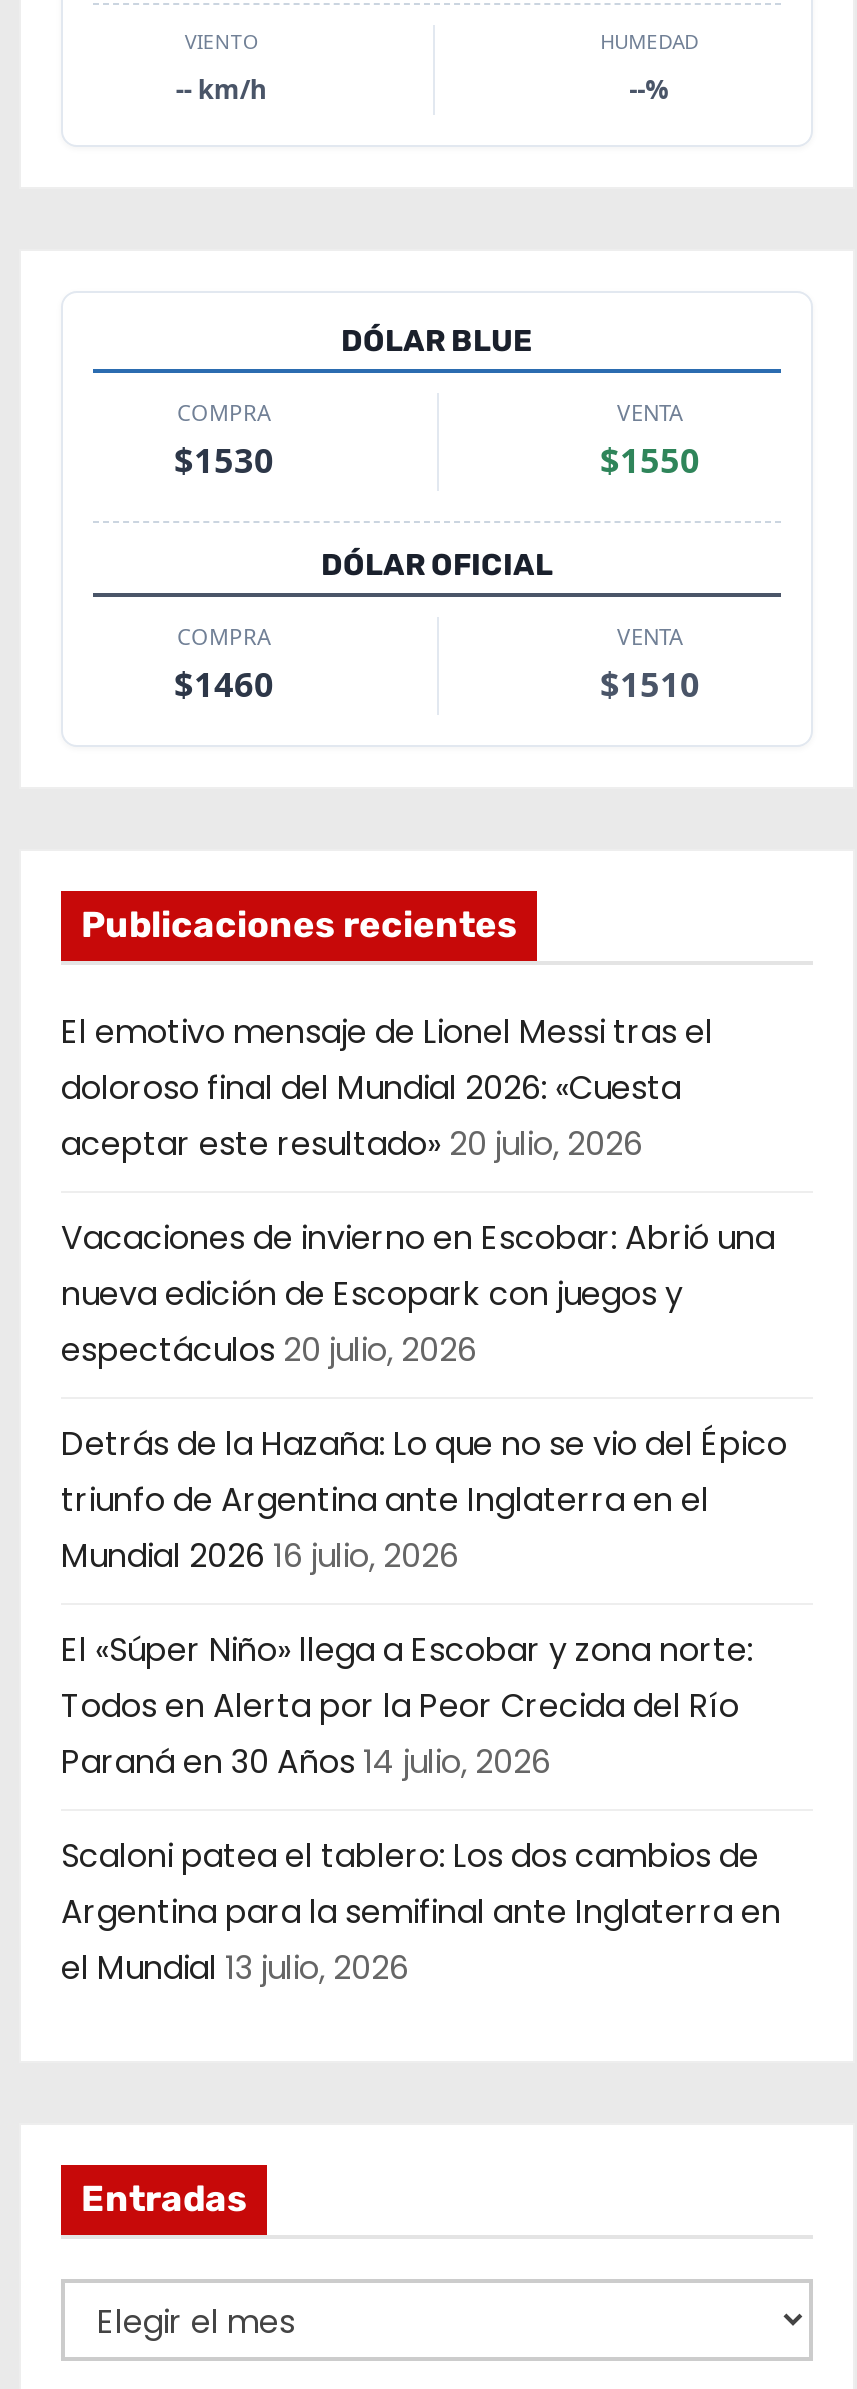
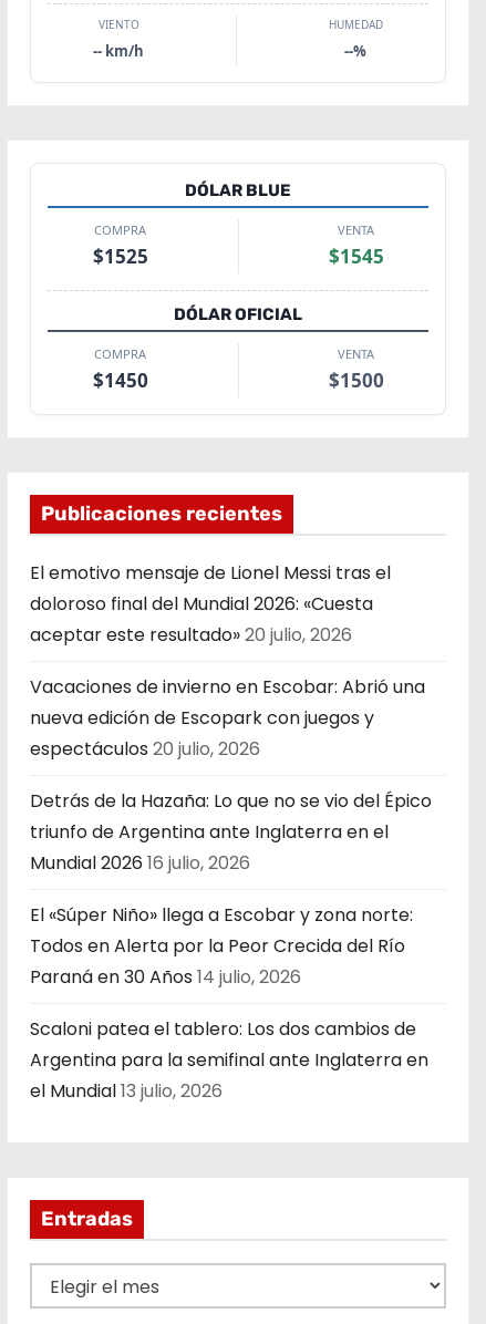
[174,436,274,482] $1530 -> [92,243,148,269] $1525
[600,436,700,482] $1550 -> [328,243,384,269] $1545
[174,660,274,706] $1460 -> [92,367,148,393] $1450
[600,660,700,706] $1510 -> [328,367,384,393] $1500

